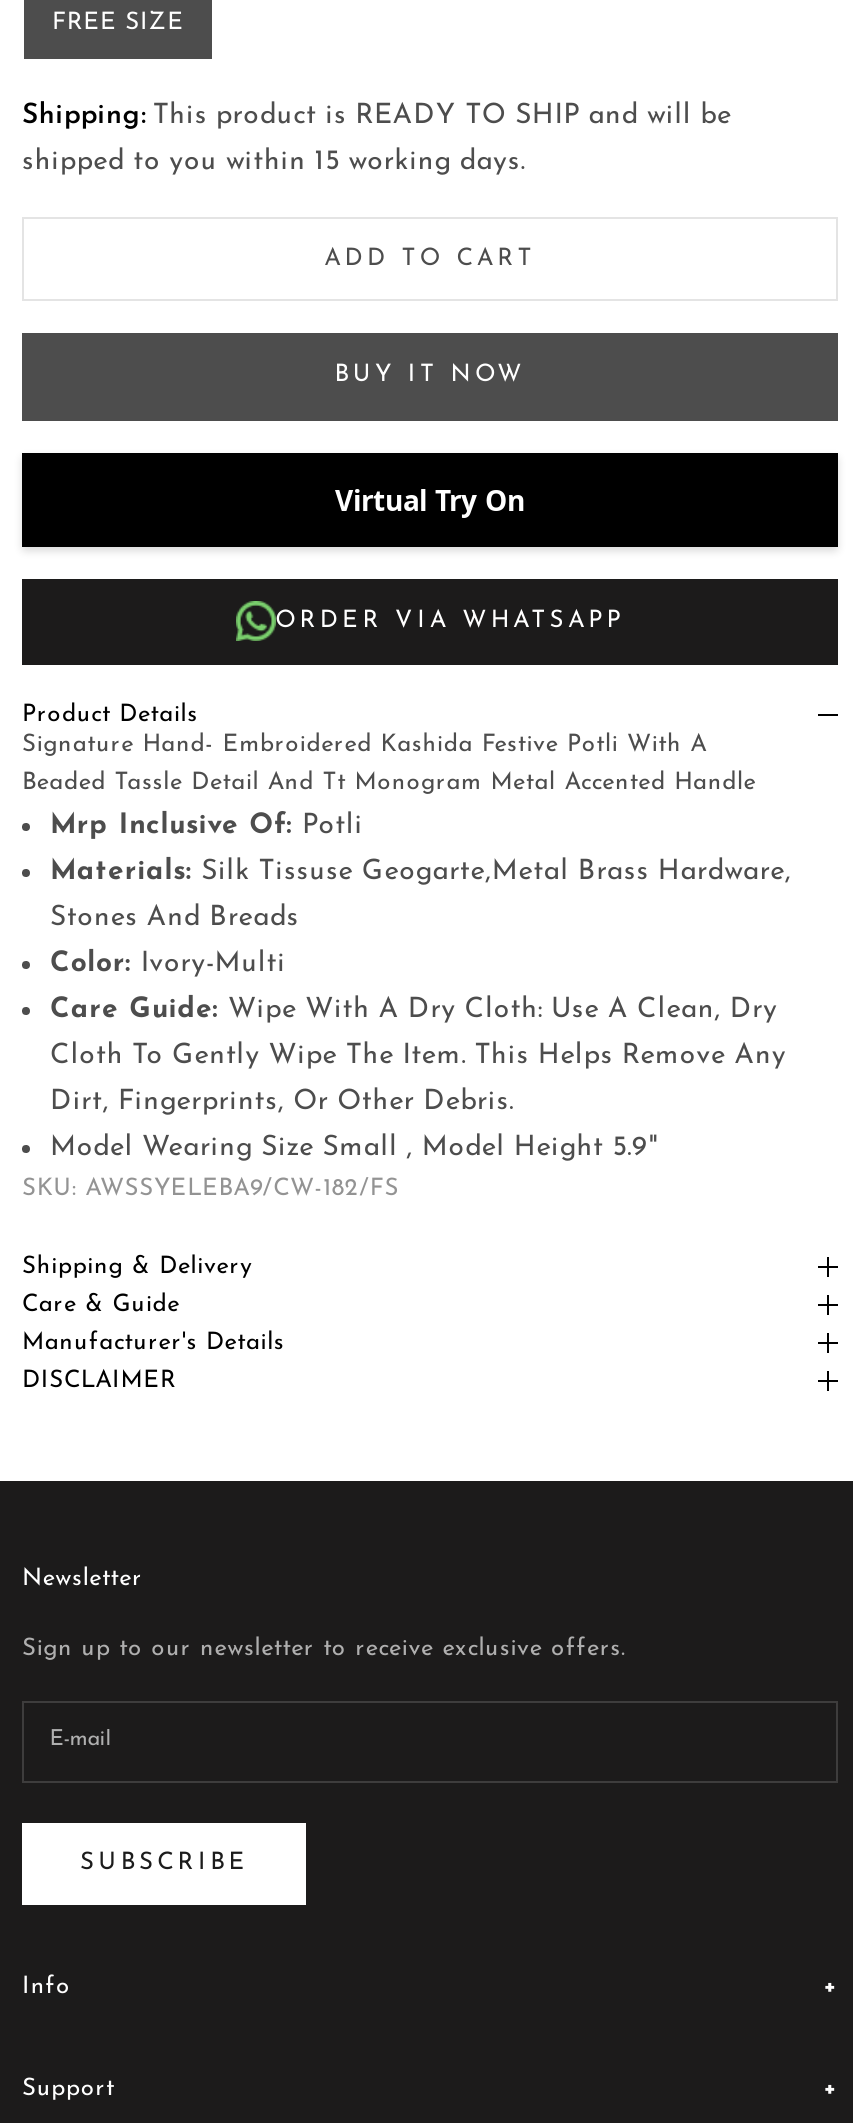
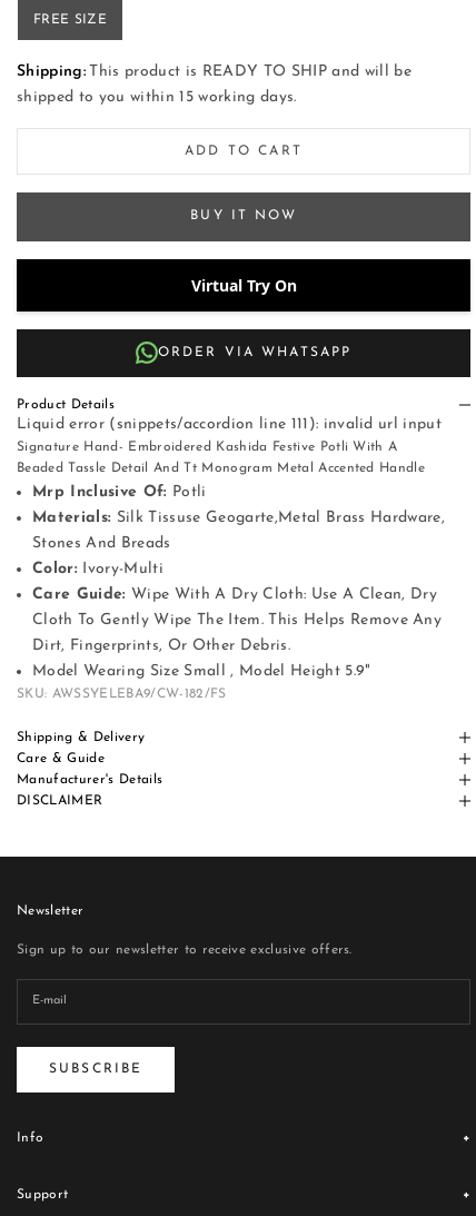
none -> [17,416,442,432] Liquid error (snippets/accordion line 111): invalid url input

